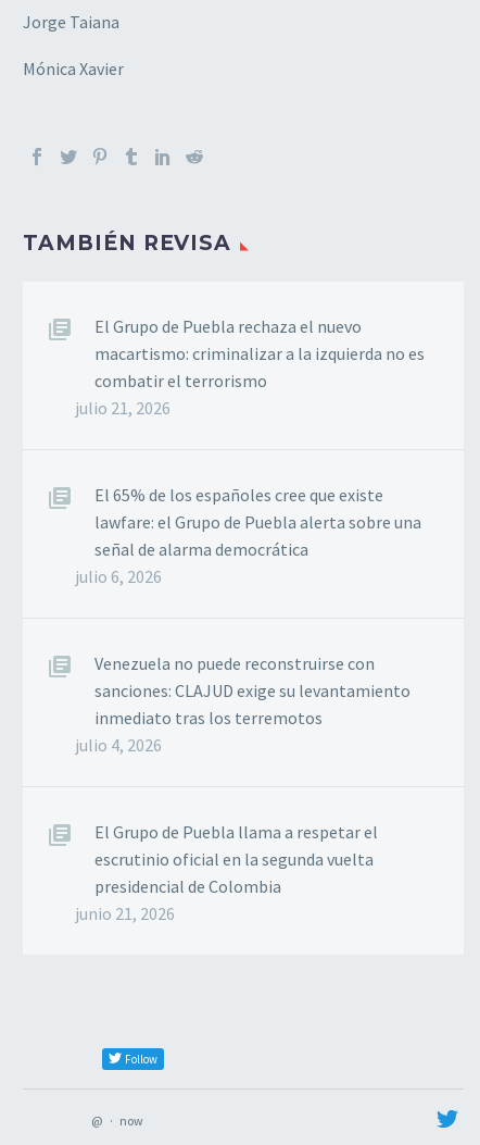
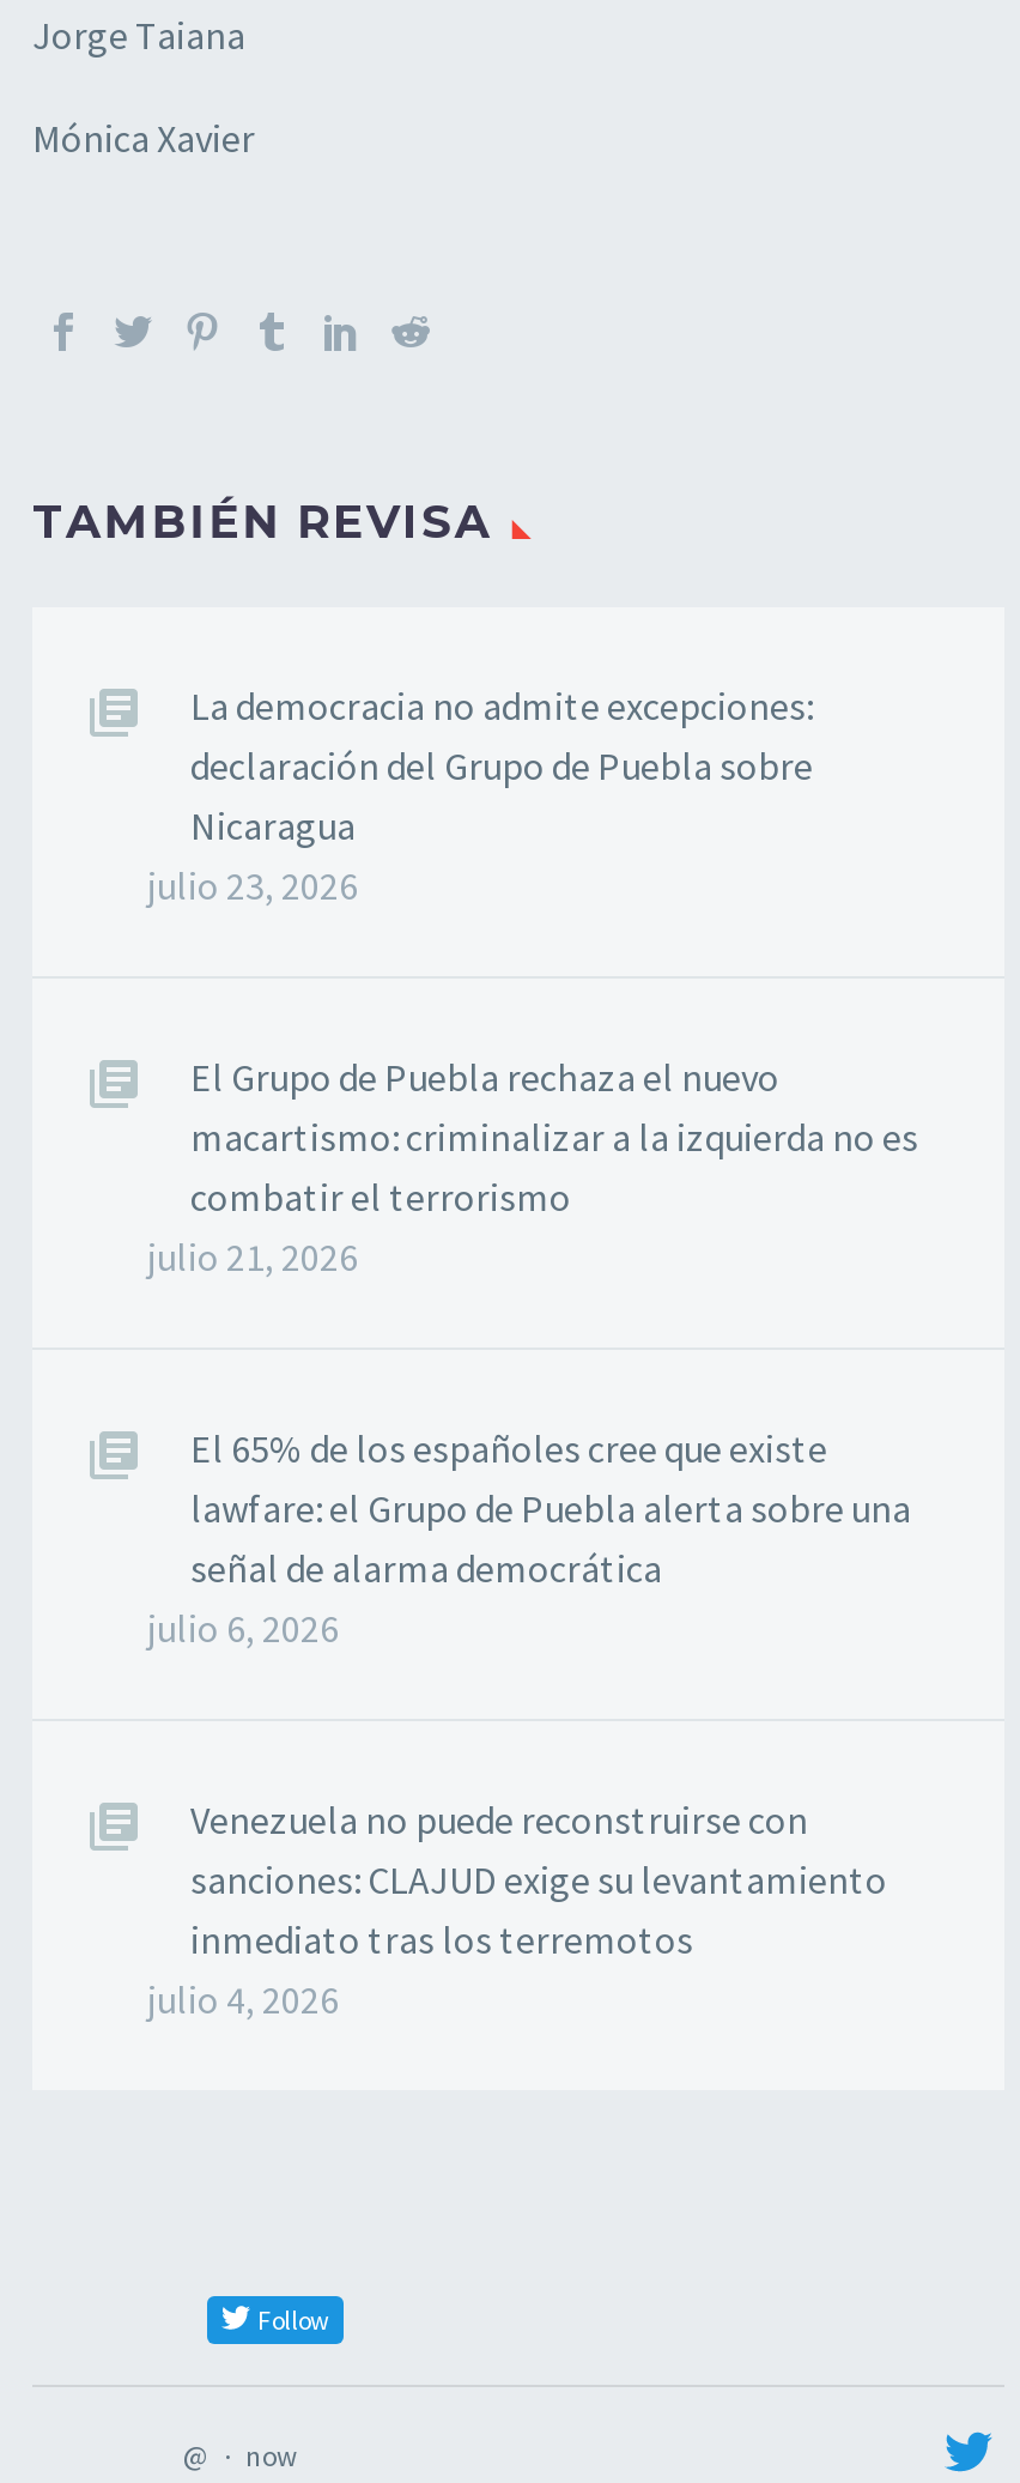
none -> [147,680,813,908] La democracia no admite excepciones: | declaración del Grupo de Puebla sobre | Nicaragua | julio 23, 2026
moved [75,315,425,755] -> [147,1052,918,2022]: El Grupo de Puebla rechaza el nuevo | macartismo: criminalizar a la izquierda no es | combatir el terrorismo | ... | inmediato tras los terremotos | julio 4, 2026
[75,820,378,924] El Grupo de Puebla llama a respetar el | escrutinio oficial en la segunda vuelta | presidencial de Colombia | junio 21, 2026 -> none

